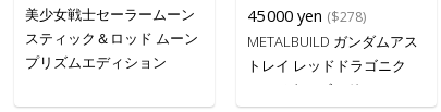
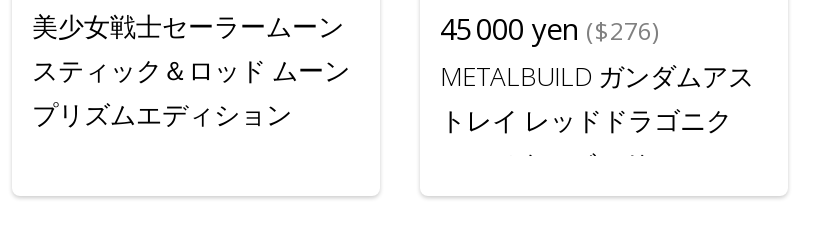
[247,5,366,26] 45 000 yen ($278) -> [440,9,658,49] 45 000 yen ($276)

